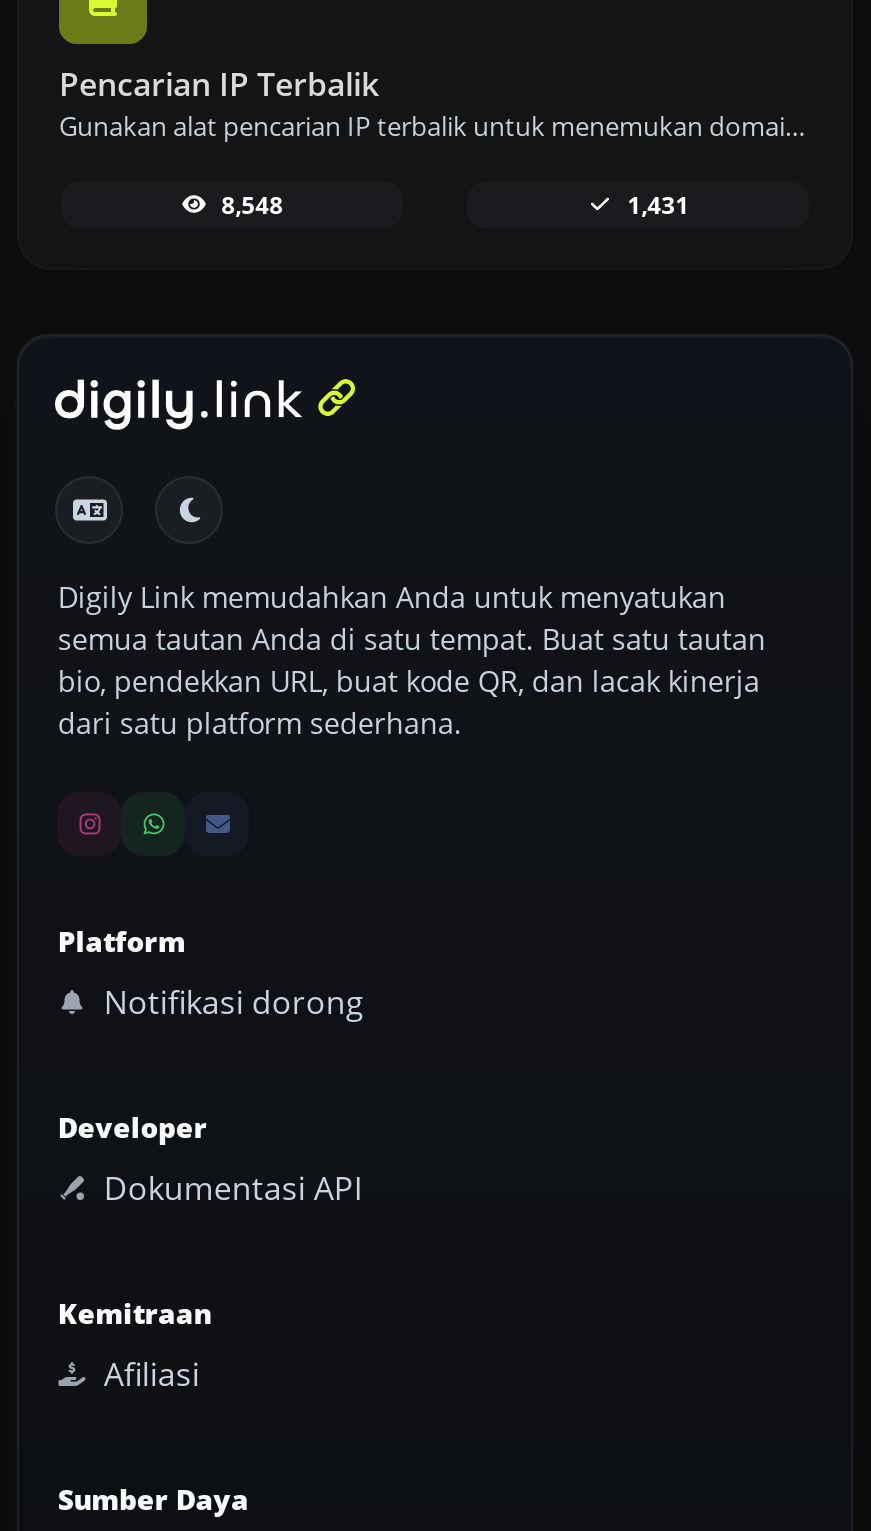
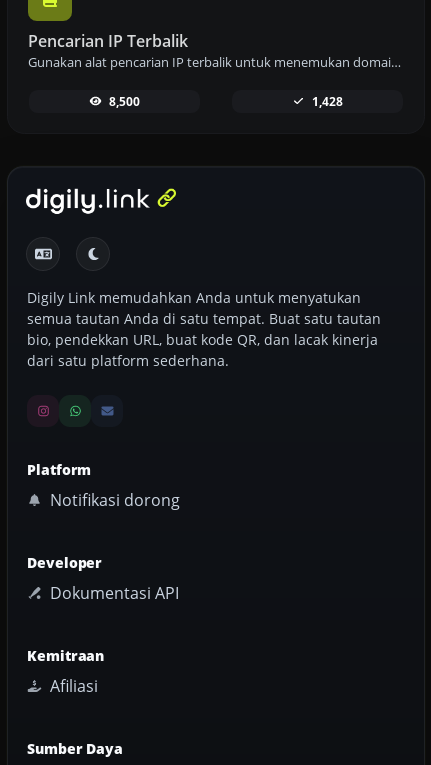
[215,187,283,221] 8,548 -> [106,93,140,110] 8,500
[621,187,689,221] 1,431 -> [309,93,343,110] 1,428

